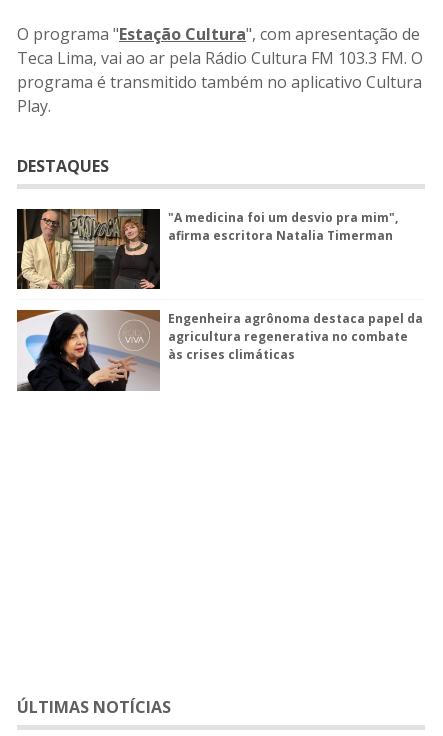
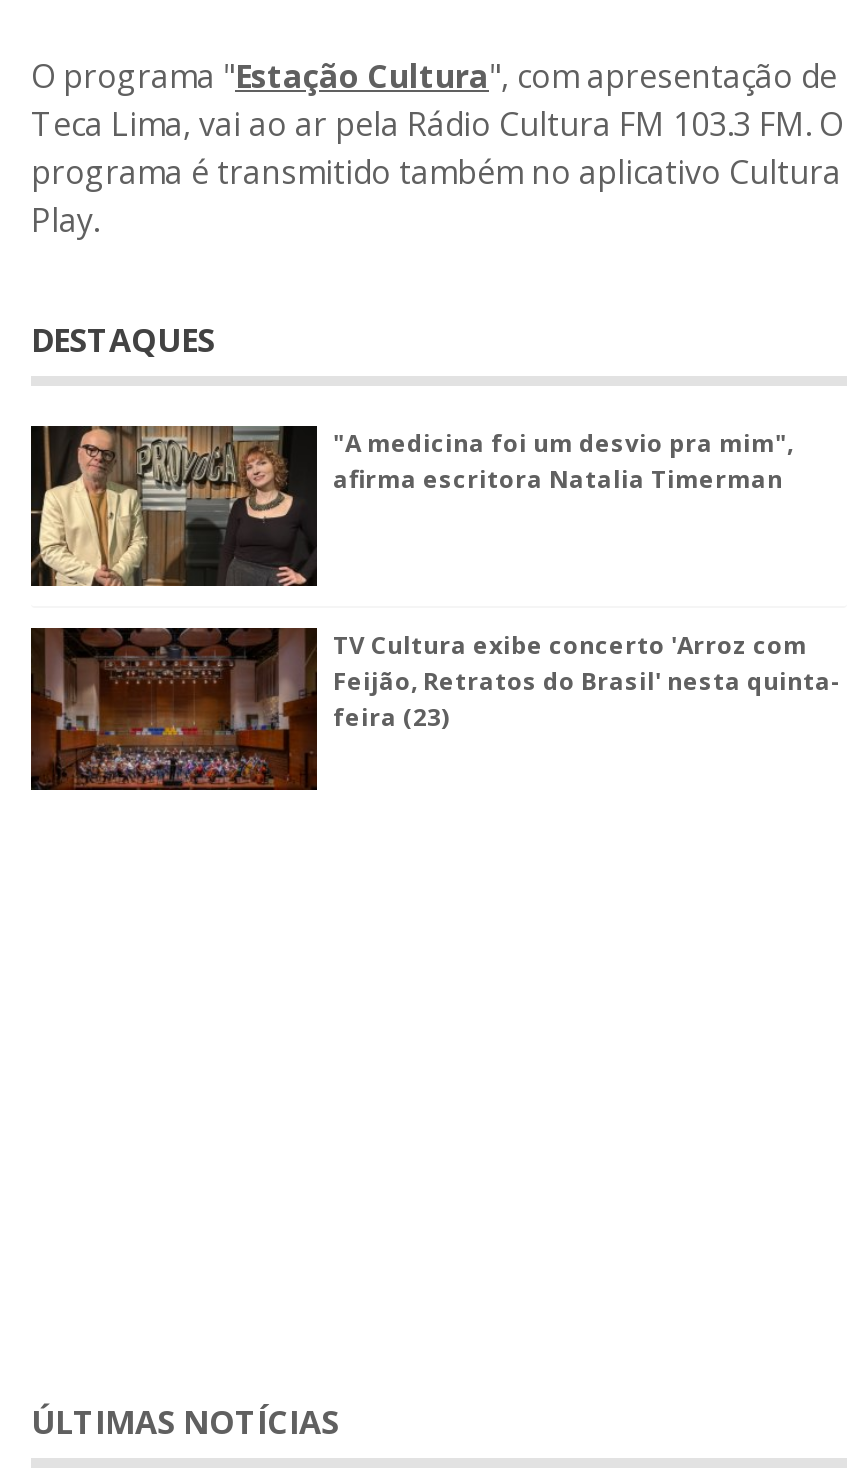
[16,309,423,392] [image] | Engenheira agrônoma destaca papel da | agricultura regenerativa no combate | às crises climáticas -> [29,626,841,792] [image] | TV Cultura exibe concerto 'Arroz com | Feijão, Retratos do Brasil' nesta quinta- | feira (23)

